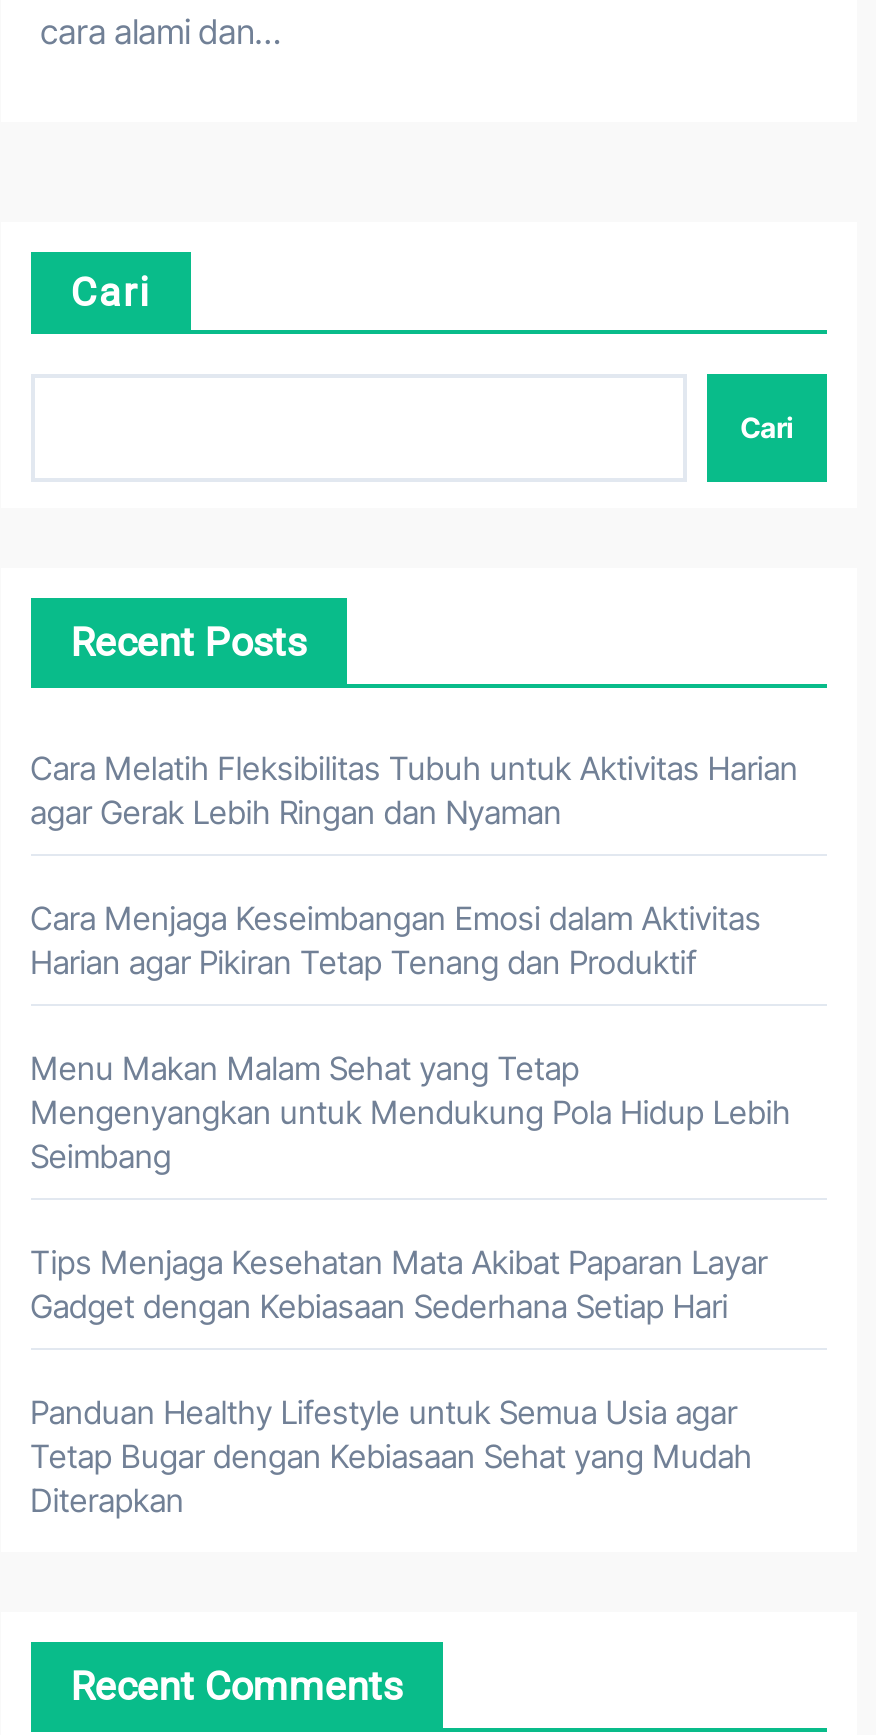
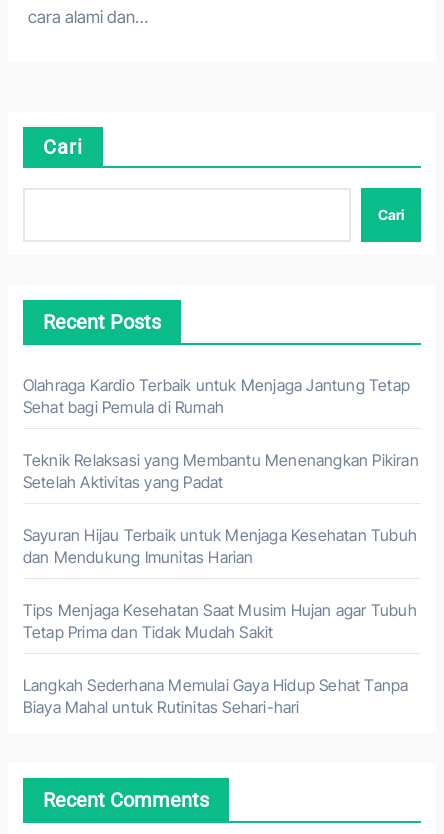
[31,748,799,832] Cara Melatih Fleksibilitas Tubuh untuk Aktivitas Harian | agar Gerak Lebih Ringan dan Nyaman -> [23,375,410,417] Olahraga Kardio Terbaik untuk Menjaga Jantung Tetap | Sehat bagi Pemula di Rumah
[31,898,761,982] Cara Menjaga Keseimbangan Emosi dalam Aktivitas | Harian agar Pikiran Tetap Tenang dan Produktif -> [23,450,419,492] Teknik Relaksasi yang Membantu Menenangkan Pikiran | Setelah Aktivitas yang Padat
[31,1048,791,1176] Menu Makan Malam Sehat yang Tetap | Mengenyangkan untuk Mendukung Pola Hidup Lebih | Seimbang -> [23,525,417,567] Sayuran Hijau Terbaik untuk Menjaga Kesehatan Tubuh | dan Mendukung Imunitas Harian
[31,1242,768,1326] Tips Menjaga Kesehatan Mata Akibat Paparan Layar | Gadget dengan Kebiasaan Sederhana Setiap Hari -> [23,600,417,642] Tips Menjaga Kesehatan Saat Musim Hujan agar Tubuh | Tetap Prima dan Tidak Mudah Sakit
[31,1392,753,1520] Panduan Healthy Lifestyle untuk Semua Usia agar | Tetap Bugar dengan Kebiasaan Sehat yang Mudah | Diterapkan -> [23,675,408,717] Langkah Sederhana Memulai Gaya Hidup Sehat Tanpa | Biaya Mahal untuk Rutinitas Sehari-hari

